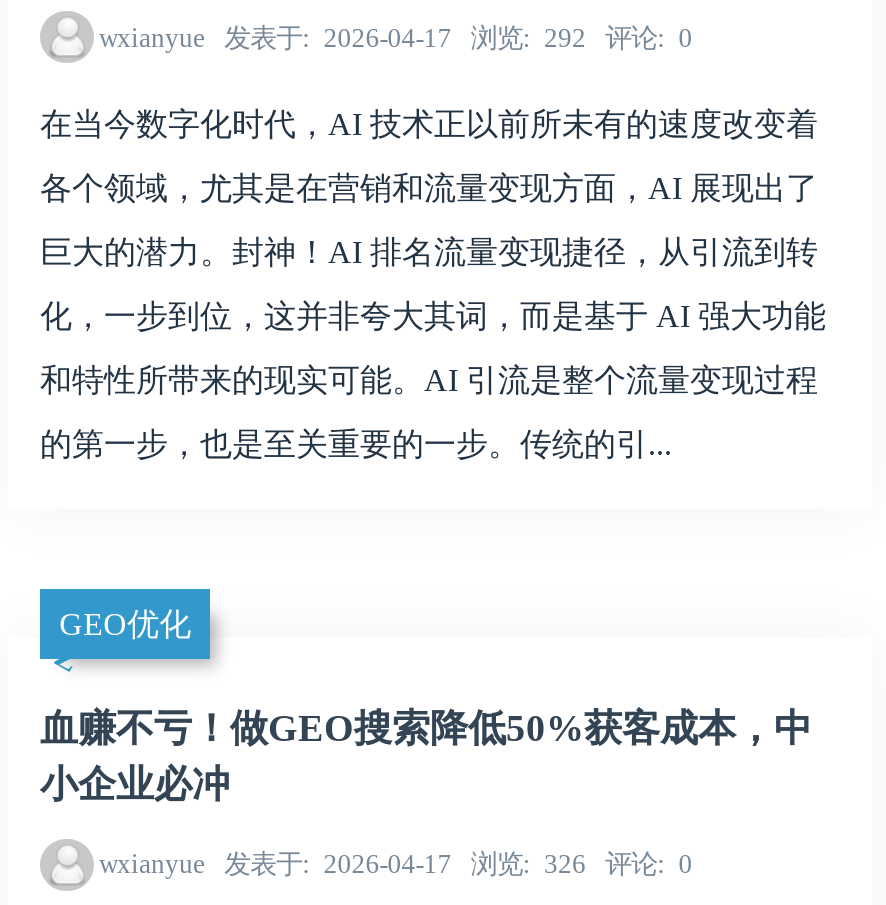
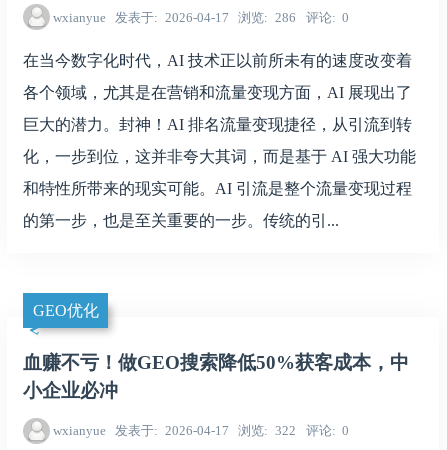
[99,22,693,52] wxianyue 发表于 2026-04-17 浏览 292 评论 0 -> [52,9,349,24] wxianyue 发表于 2026-04-17 浏览 286 评论 0
[99,850,693,880] wxianyue 发表于 2026-04-17 浏览 326 评论 0 -> [52,423,349,438] wxianyue 发表于 2026-04-17 浏览 322 评论 0

